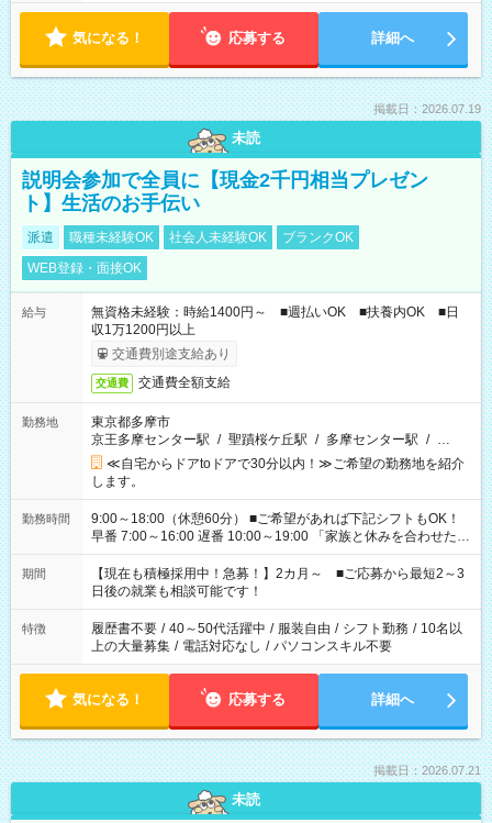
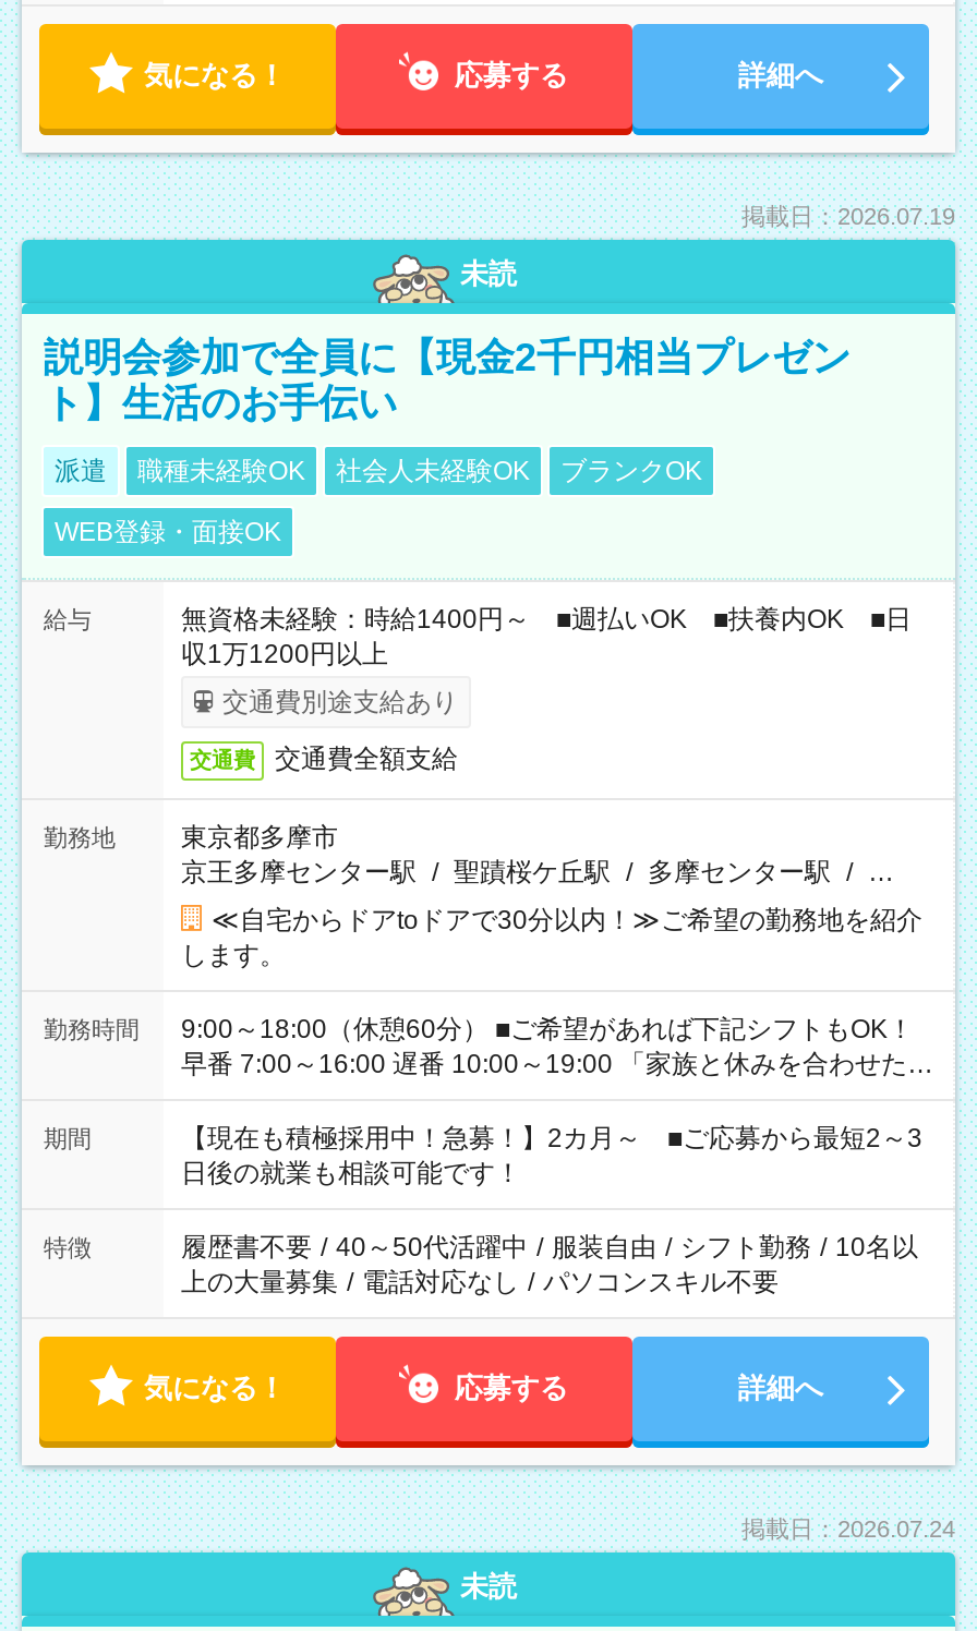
[373,764,481,777] 掲載日：2026.07.21 -> [741,1515,955,1542] 掲載日：2026.07.24

